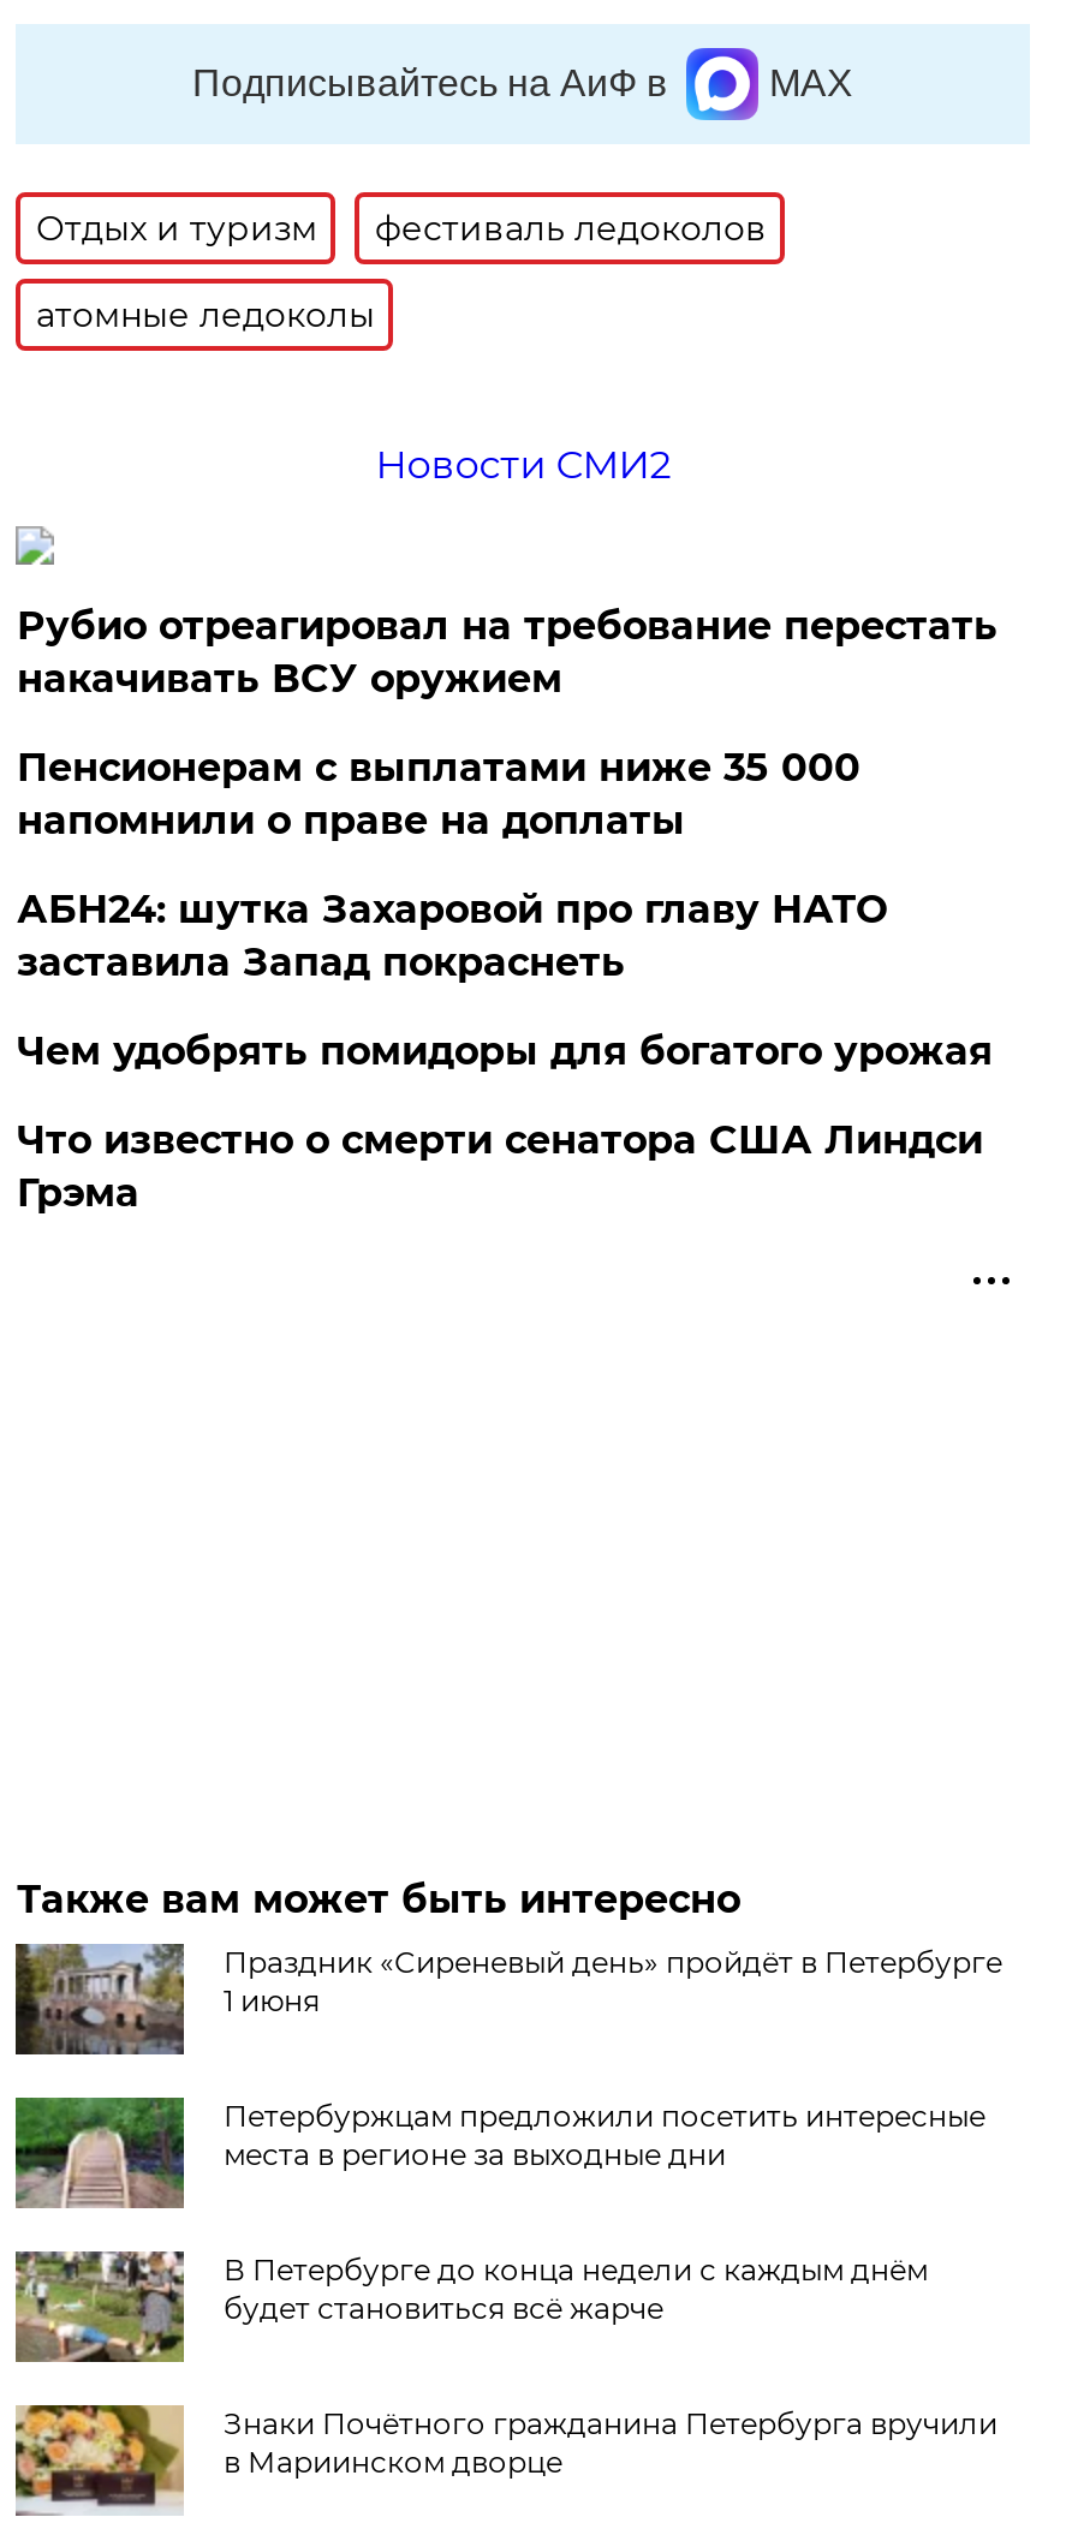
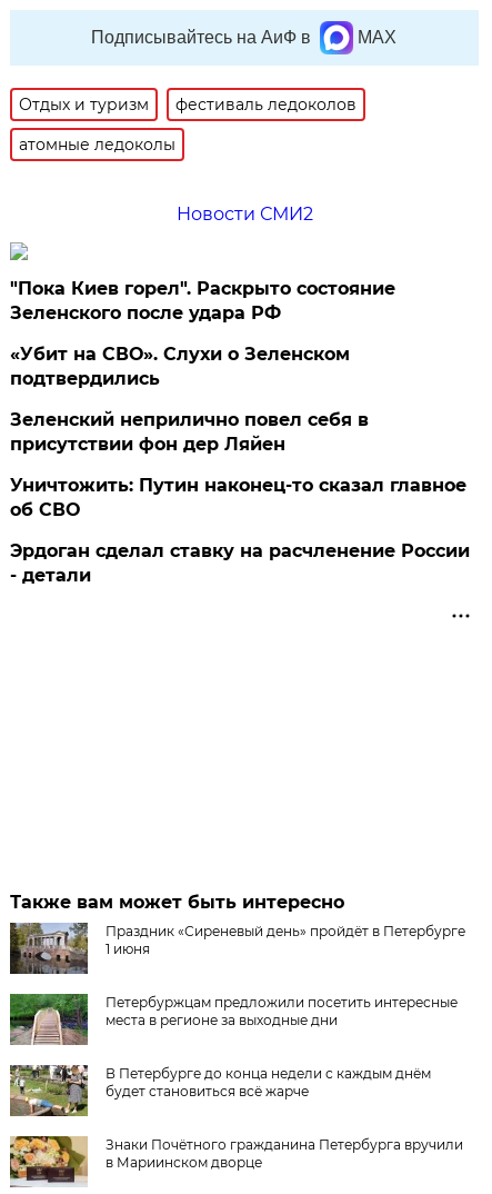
[17,603,997,702] Рубио отреагировал на требование перестать | накачивать ВСУ оружием -> [10,278,396,324] "Пока Киев горел". Раскрыто состояние | Зеленского после удара РФ
[17,745,860,843] Пенсионерам с выплатами ниже 35 000 | напомнили о праве на доплаты -> [10,344,350,389] «Убит на СВО». Слухи о Зеленском | подтвердились
[17,887,887,985] АБН24: шутка Захаровой про главу НАТО | заставила Запад покраснеть -> [10,409,369,455] Зеленский неприлично повел cебя в | присутствии фон дер Ляйен
[17,1028,992,1074] Чем удобрять помидоры для богатого урожая -> [10,475,467,520] Уничтожить: Путин наконец-то сказал главное | об СВО
[17,1117,983,1216] Что известно о смерти сенатора США Линдси | Грэма -> [10,540,470,586] Эрдоган сделал ставку на расчленение России | - детали

